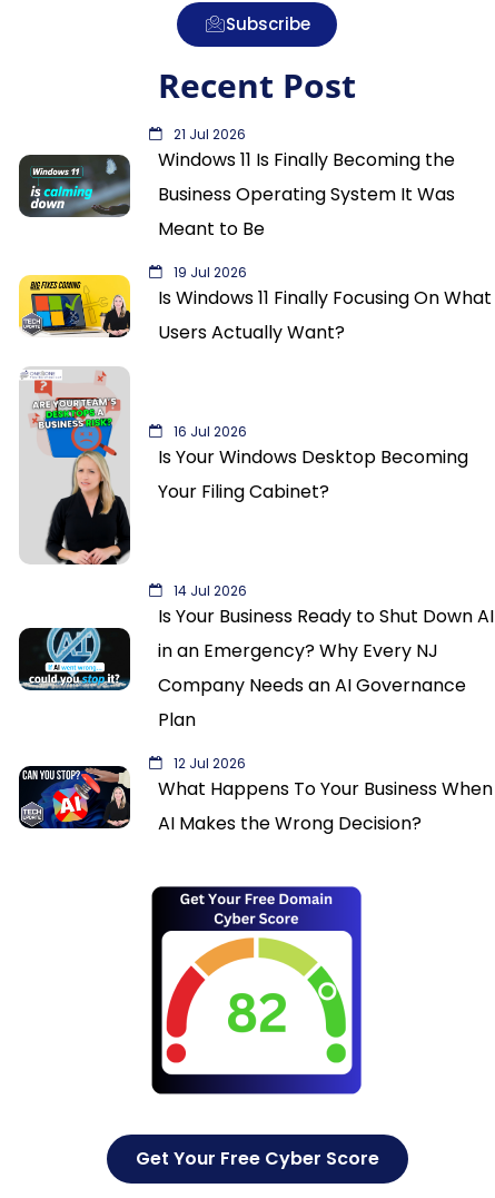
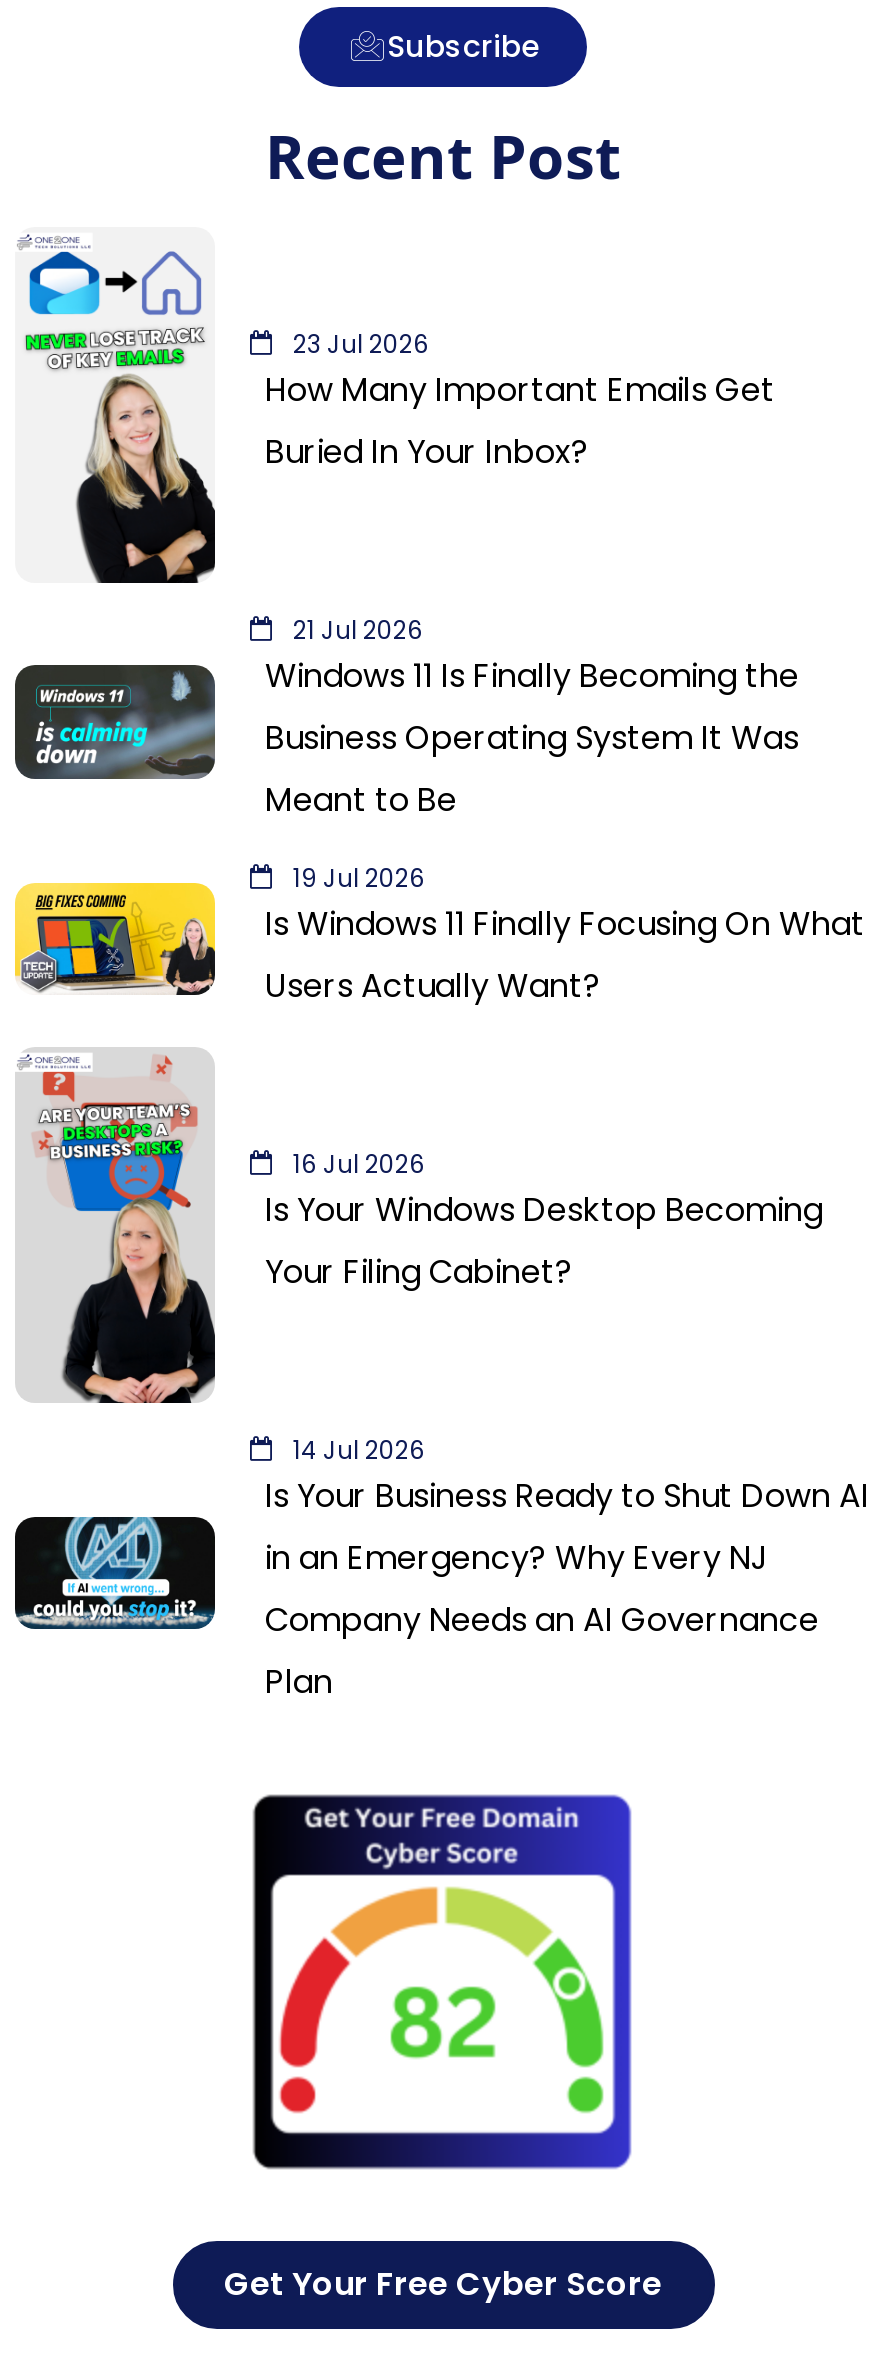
none -> [17,233,775,585] [image] | 23 Jul 2026 | How Many Important Emails Get | Buried In Your Inbox?
moved [22,125,494,732] -> [21,613,869,1704]: [image] | 21 Jul 2026 | Windows 11 Is Finally Becoming the | ... | Company Needs an AI Governance | Plan
[18,754,493,836] [image] | 12 Jul 2026 | What Happens To Your Business When | AI Makes the Wrong Decision? -> none

